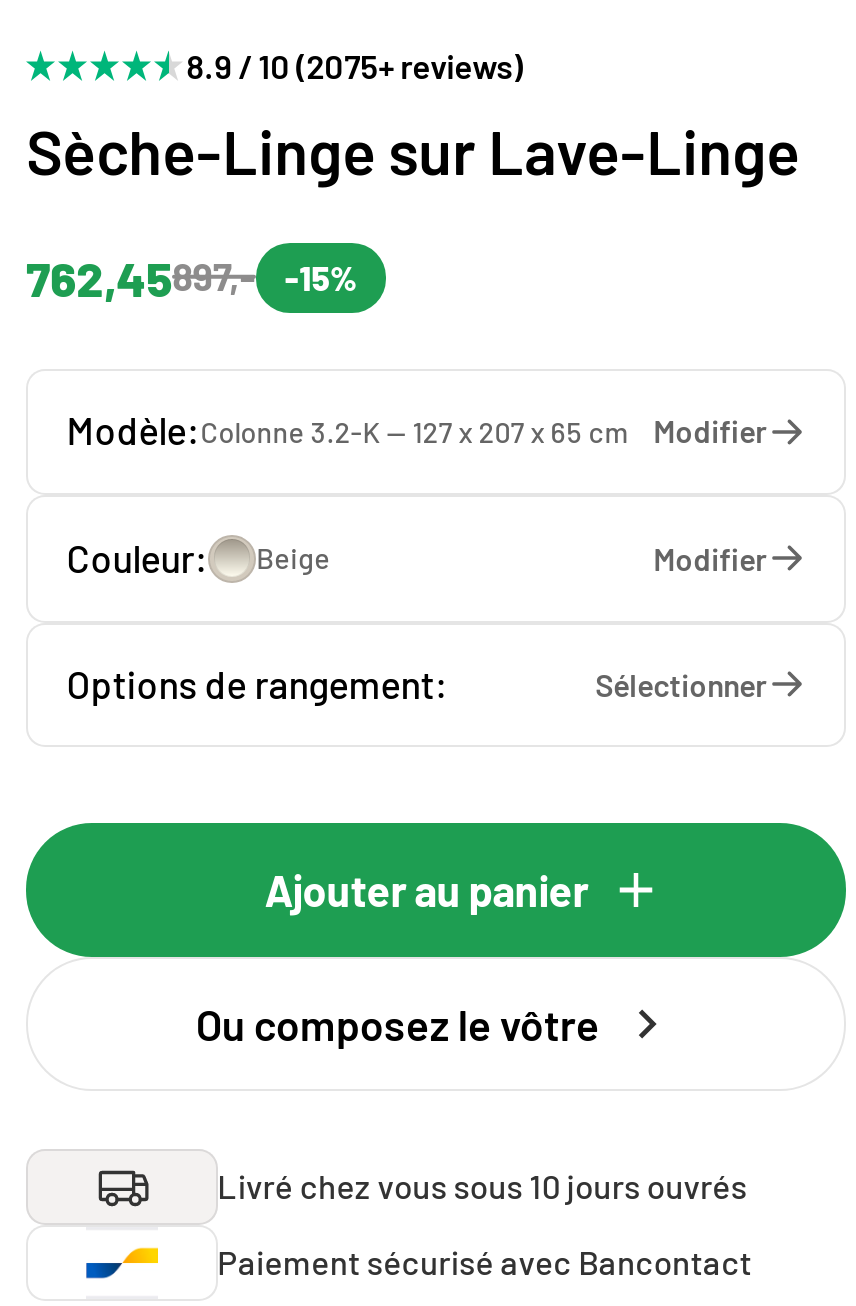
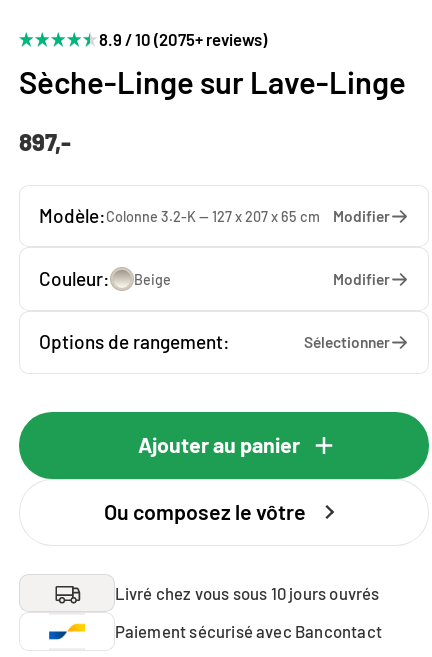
[26,248,358,306] 762,45897,- | -15% -> [19,127,71,156] 897,-

